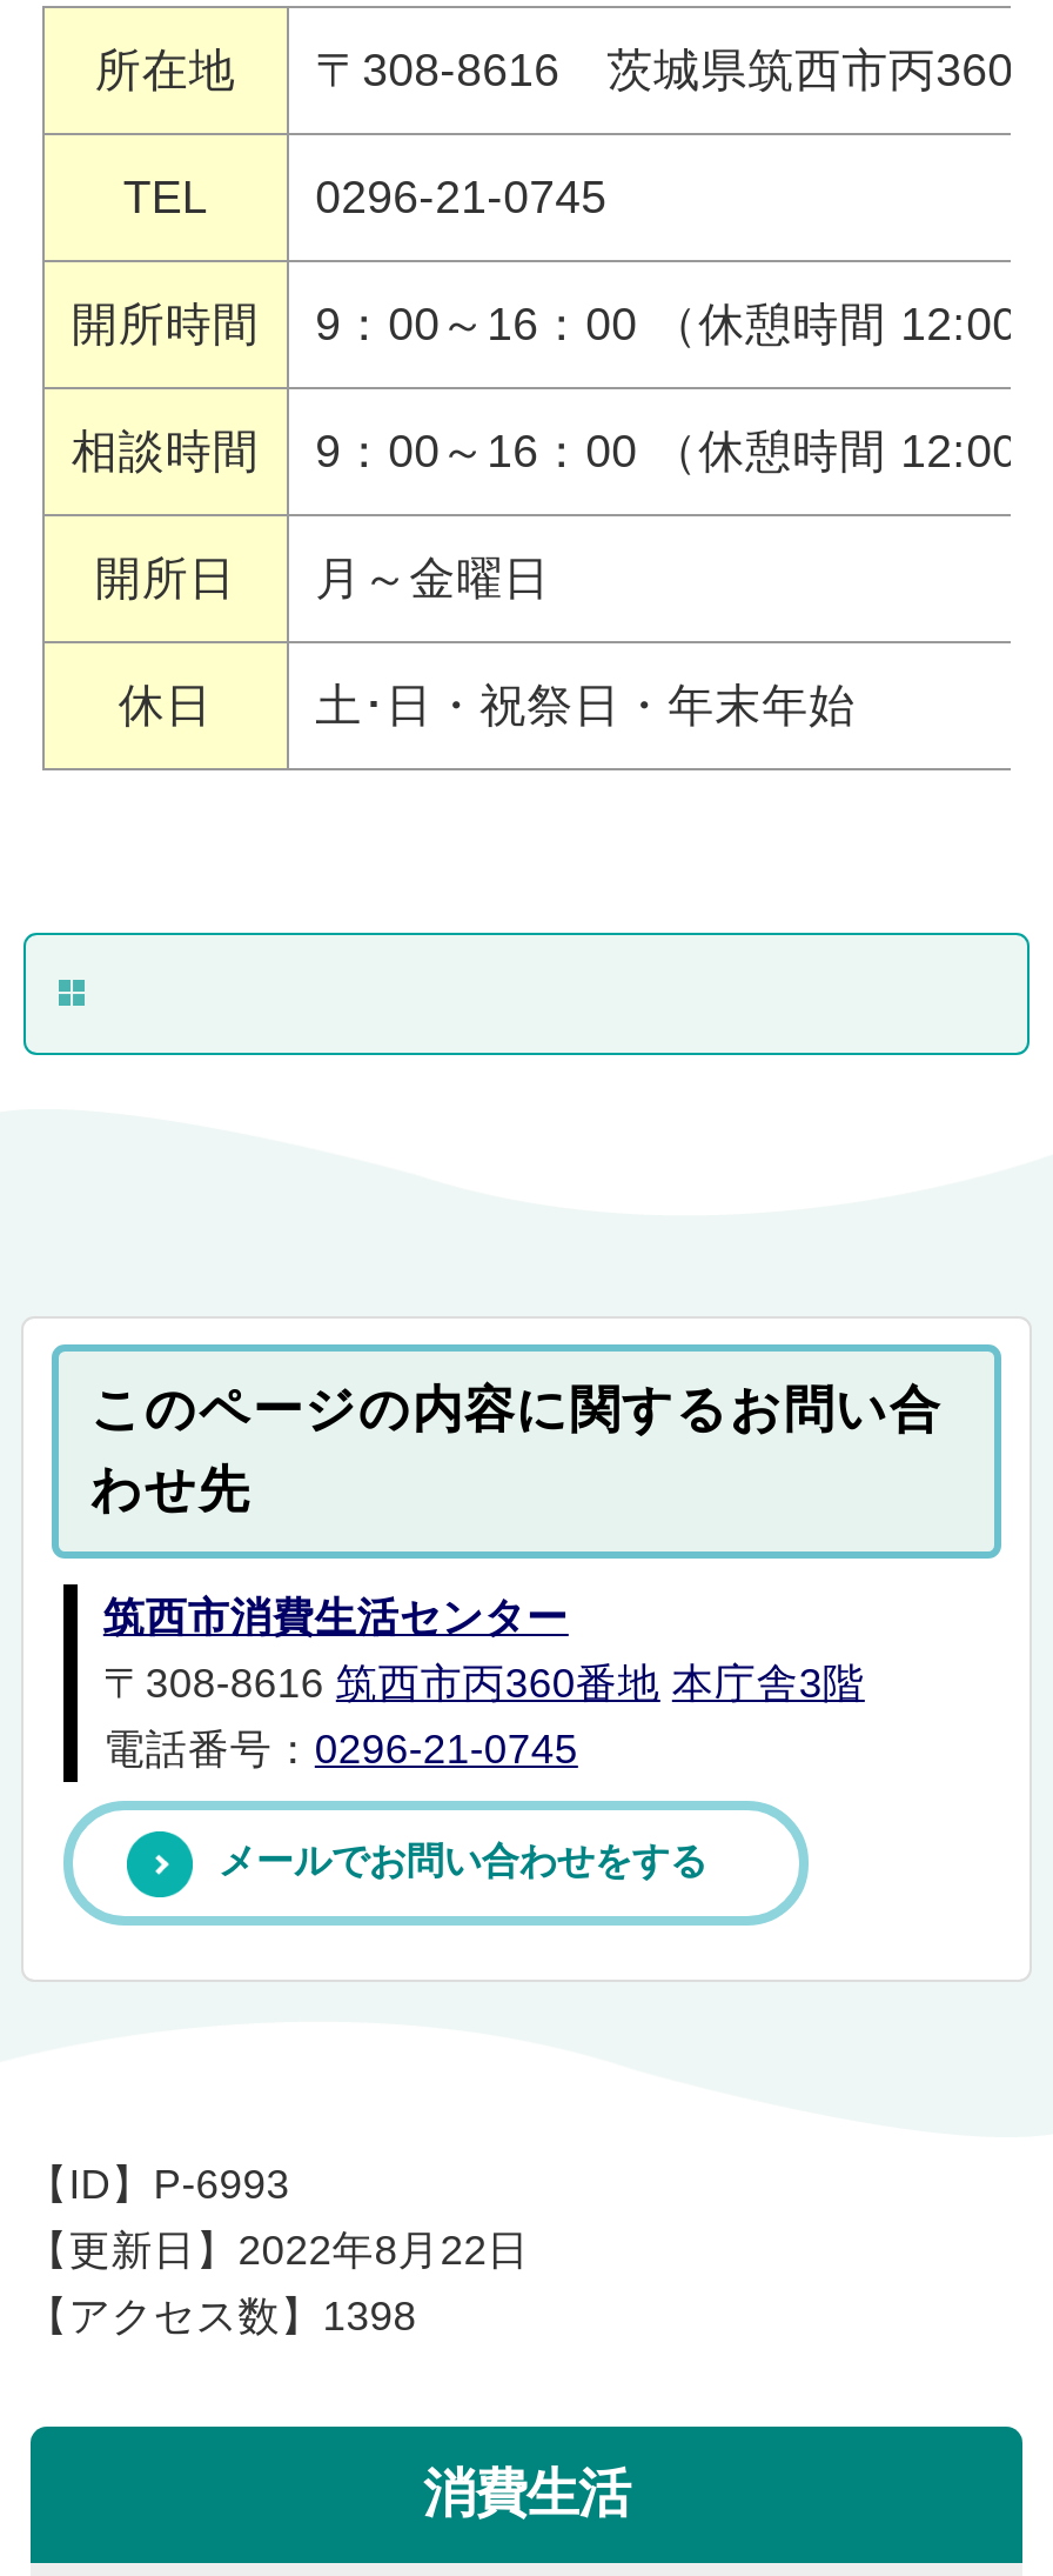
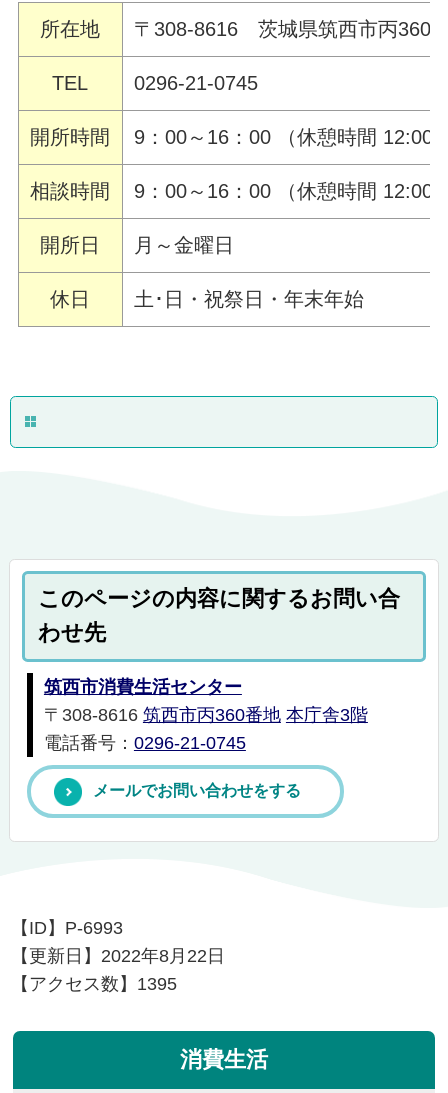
[26,2291,416,2338] 【アクセス数】1398 -> [11,973,177,993] 【アクセス数】1395

